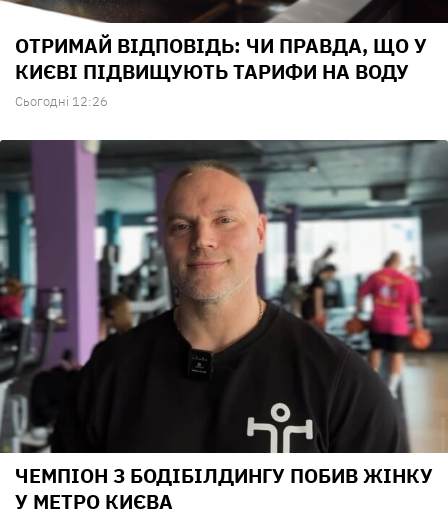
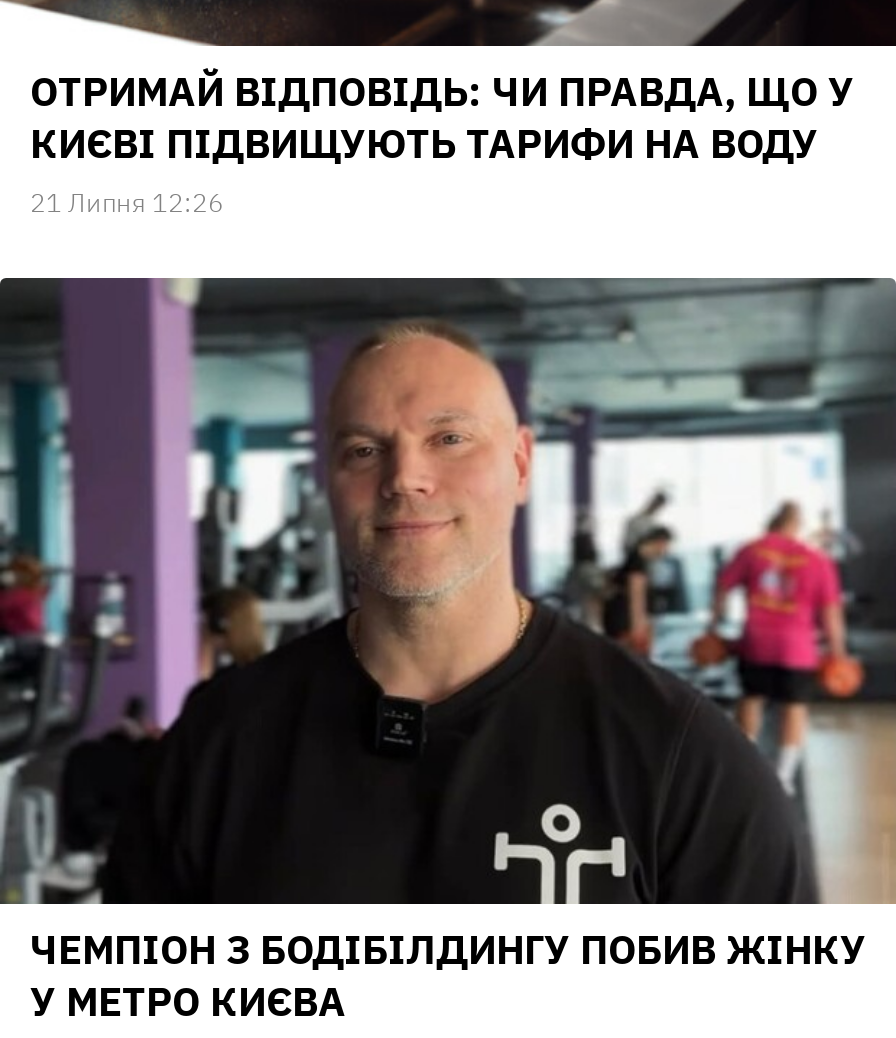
[15,93,108,110] Сьогодні 12:26 -> [30,186,224,220] 21 Липня 12:26

